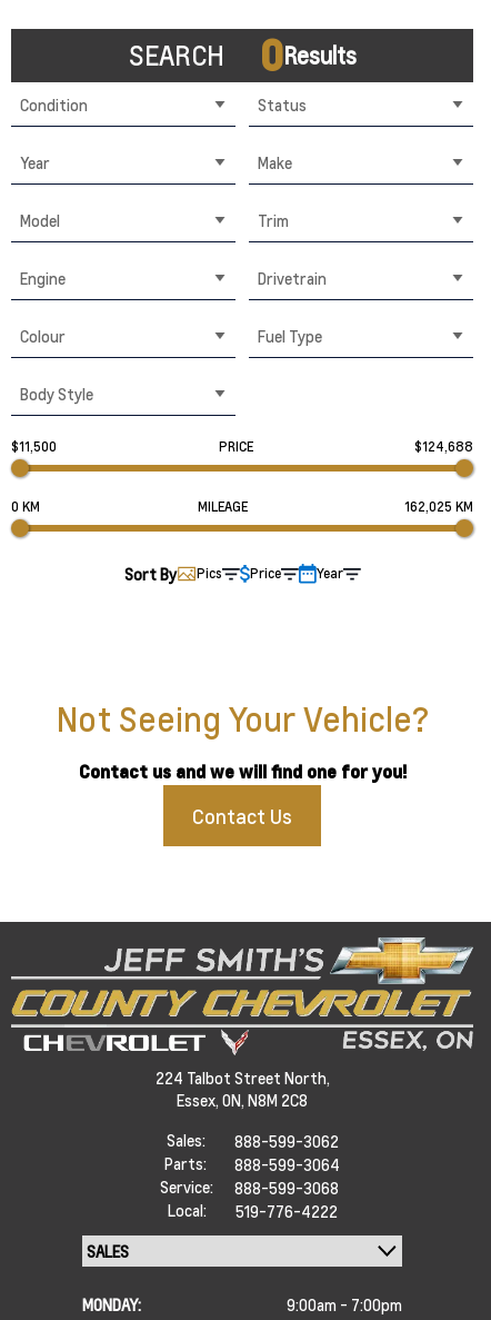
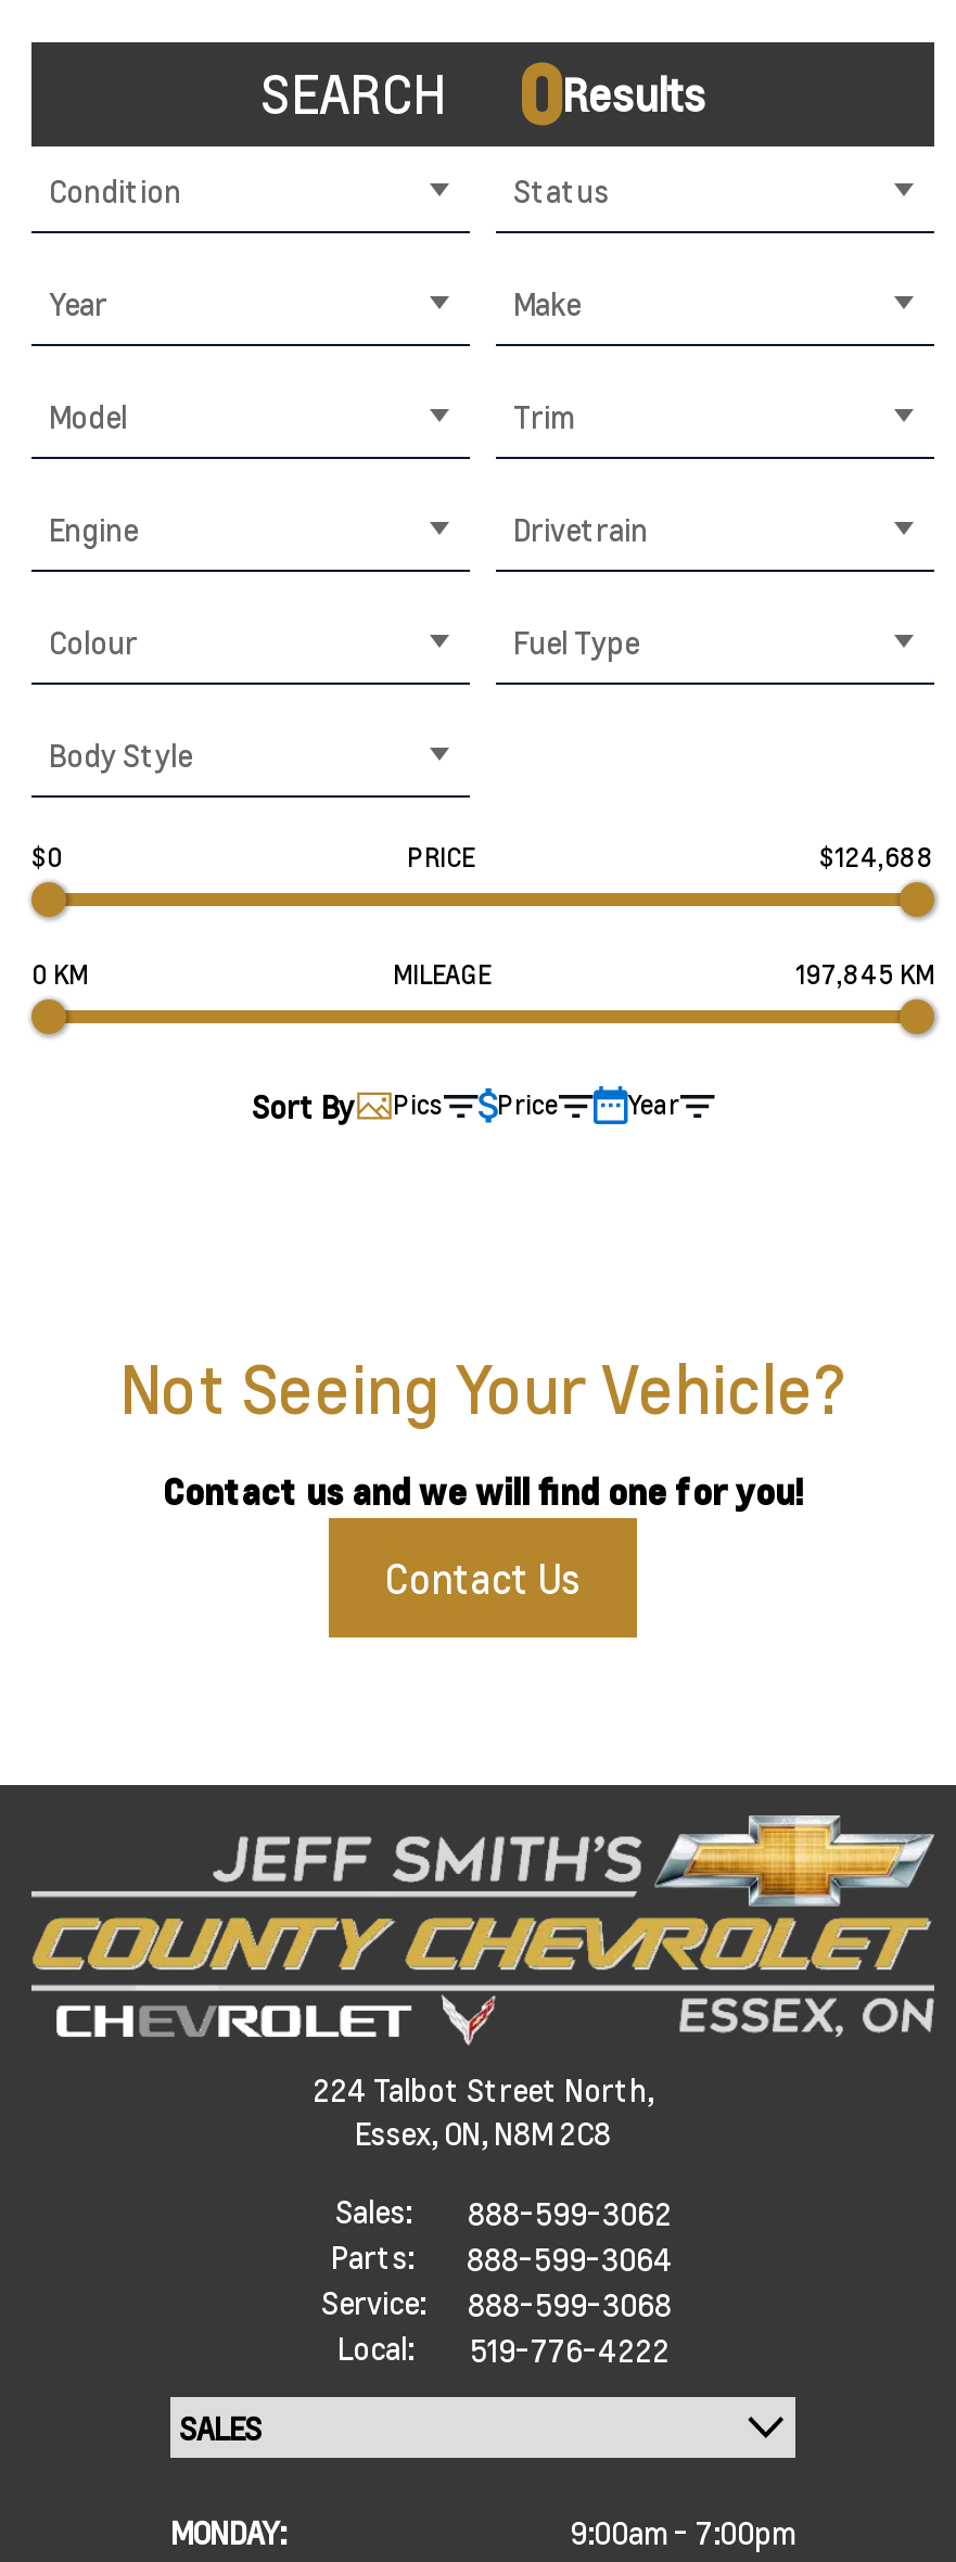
[11,438,57,455] $11,500 -> [31,841,62,874] $0
[404,498,473,515] 162,025 KM -> [795,958,934,991] 197,845 KM

